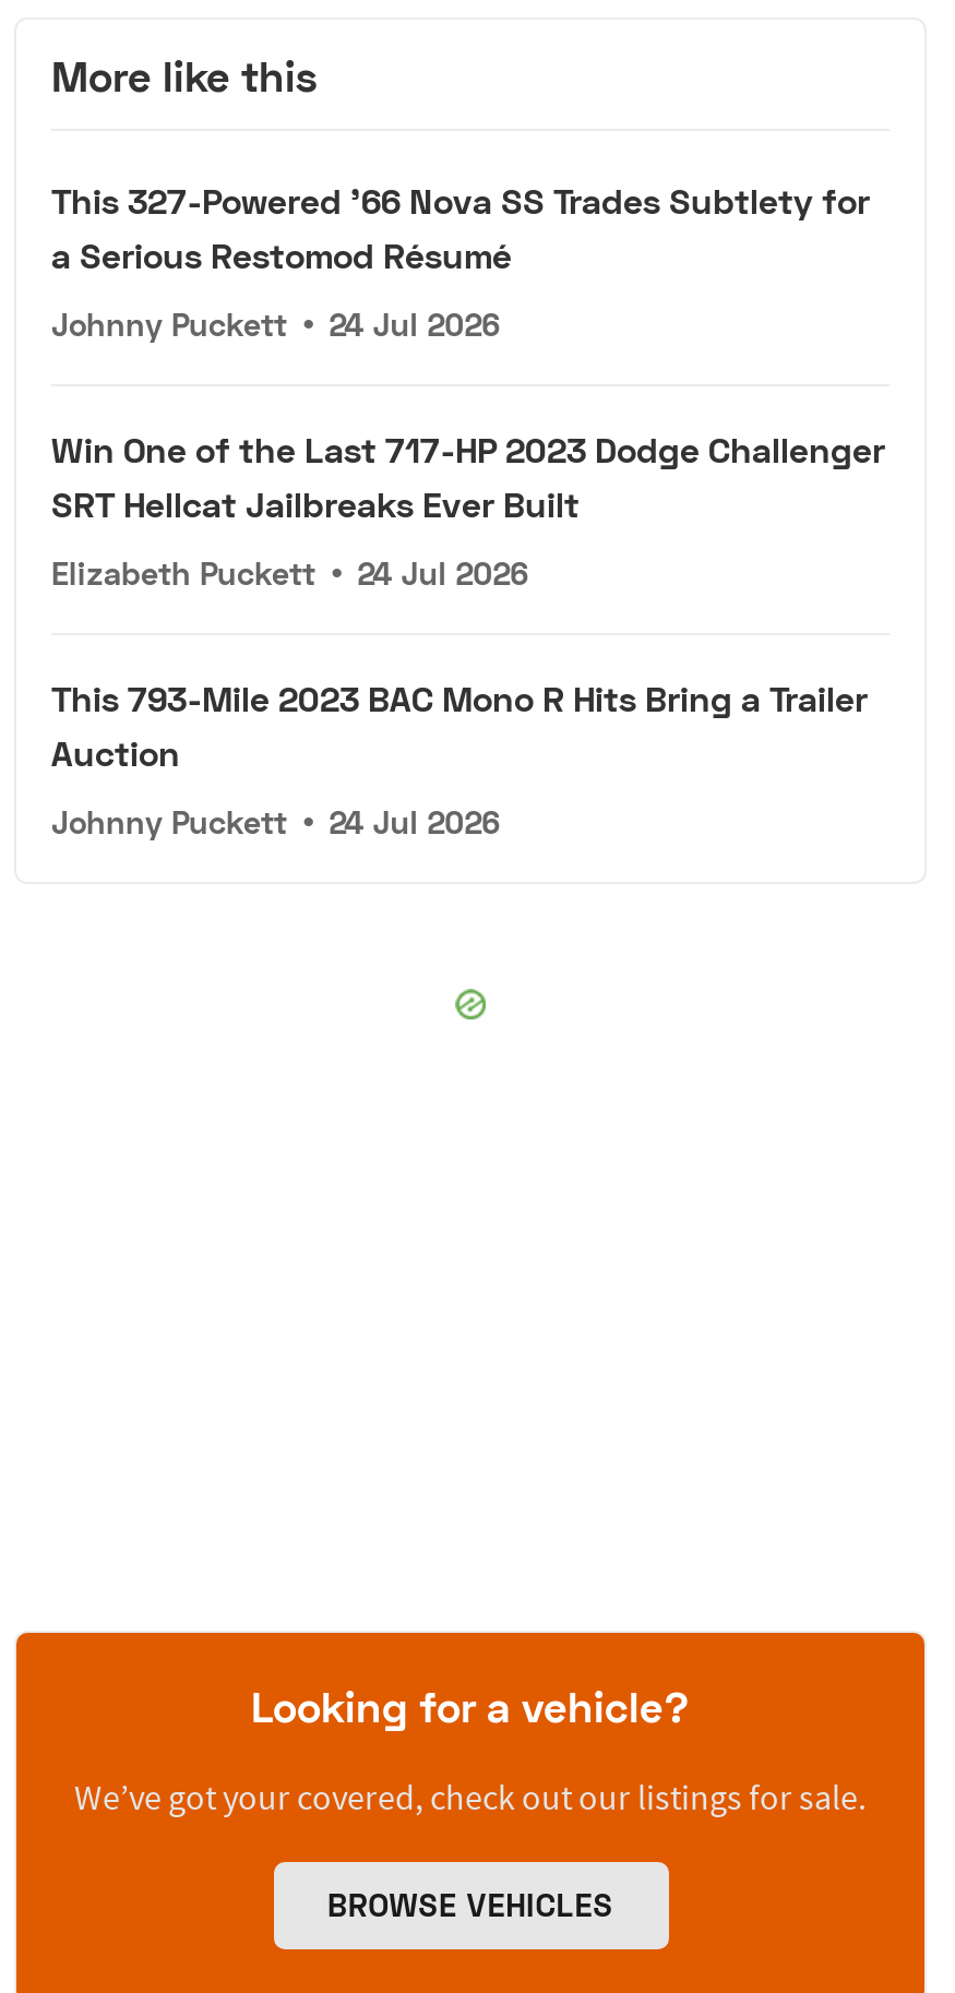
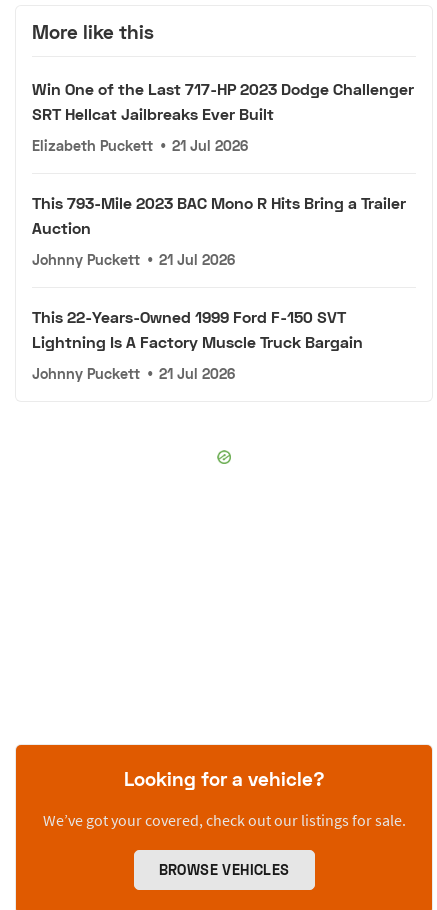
[51,179,870,342] This 327-Powered '66 Nova SS Trades Subtlety for | a Serious Restomod Résumé | Johnny Puckett • 24 Jul 2026 -> none
moved [51,427,885,523] -> [32,79,414,123]: Win One of the Last 717-HP 2023 Dodge Challenger | SRT Hellcat Jailbreaks Ever Built
[51,554,528,591] Elizabeth Puckett • 24 Jul 2026 -> [32,137,248,154] Elizabeth Puckett • 21 Jul 2026
moved [51,676,868,772] -> [32,193,406,237]: This 793-Mile 2023 BAC Mono R Hits Bring a Trailer | Auction
[51,803,499,840] Johnny Puckett • 24 Jul 2026 -> [32,251,363,382] Johnny Puckett • 21 Jul 2026 | This 22-Years-Owned 1999 Ford F-150 SVT | Lightning Is A Factory Muscle Truck Bargain | Johnny Puckett • 21 Jul 2026

